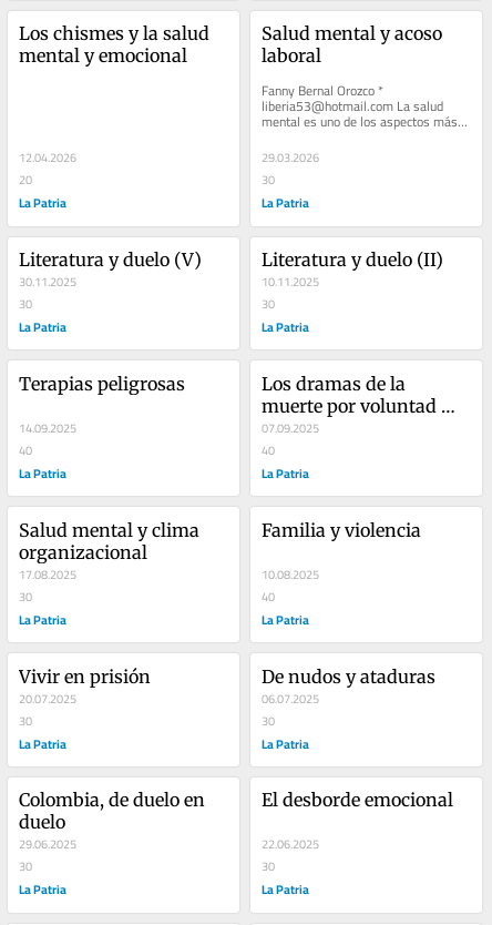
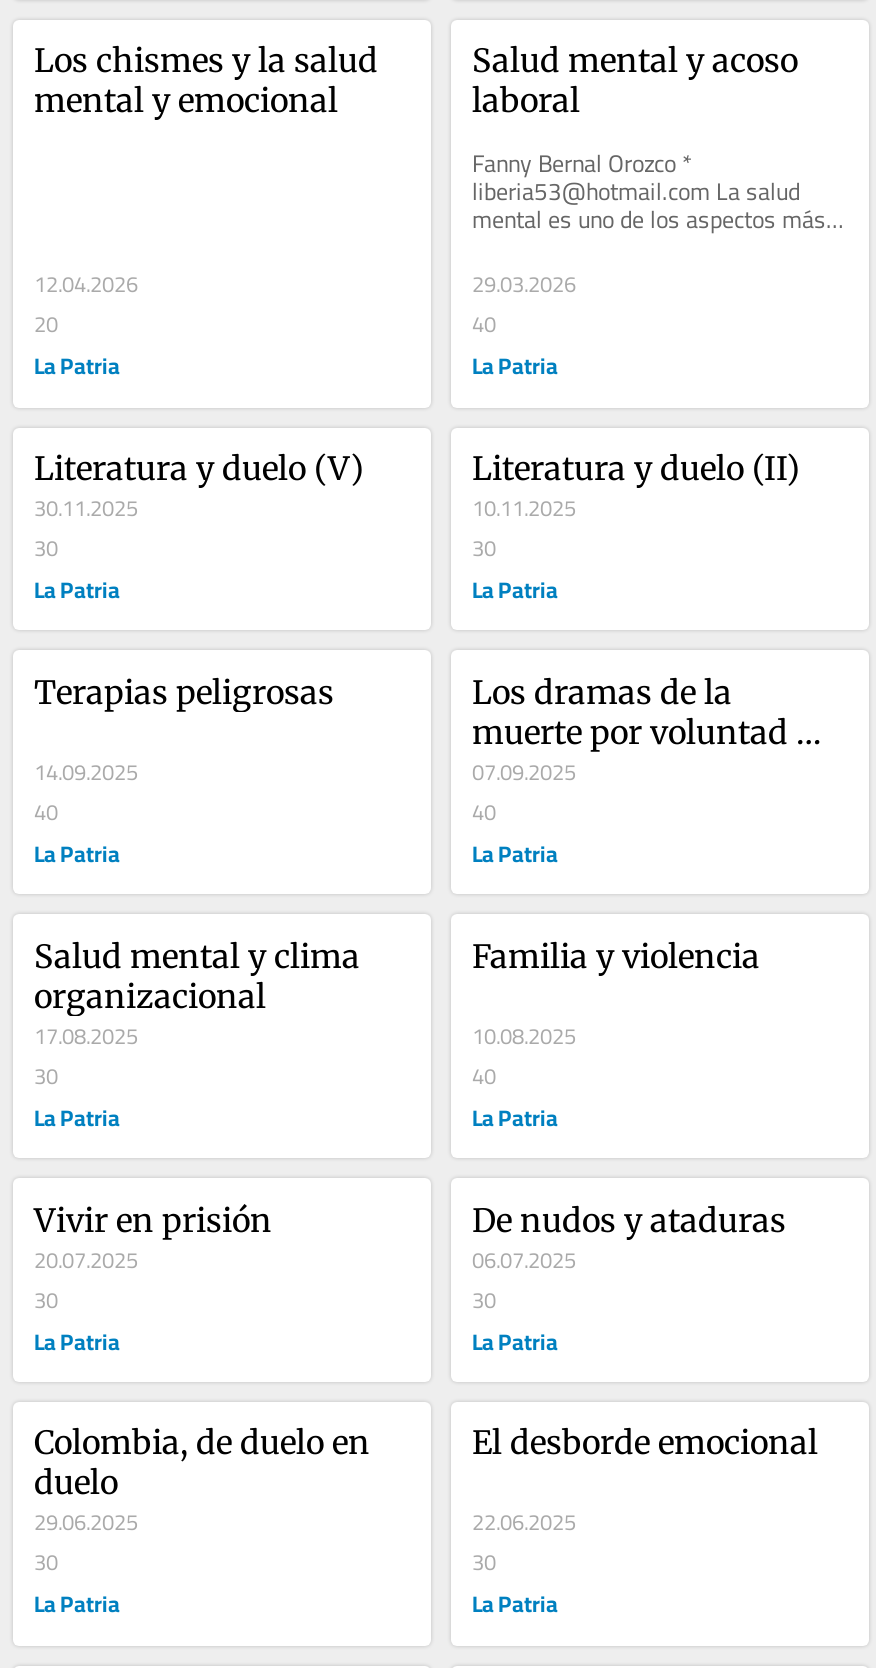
[262,169,275,191] 30 -> [472,304,496,344] 40

